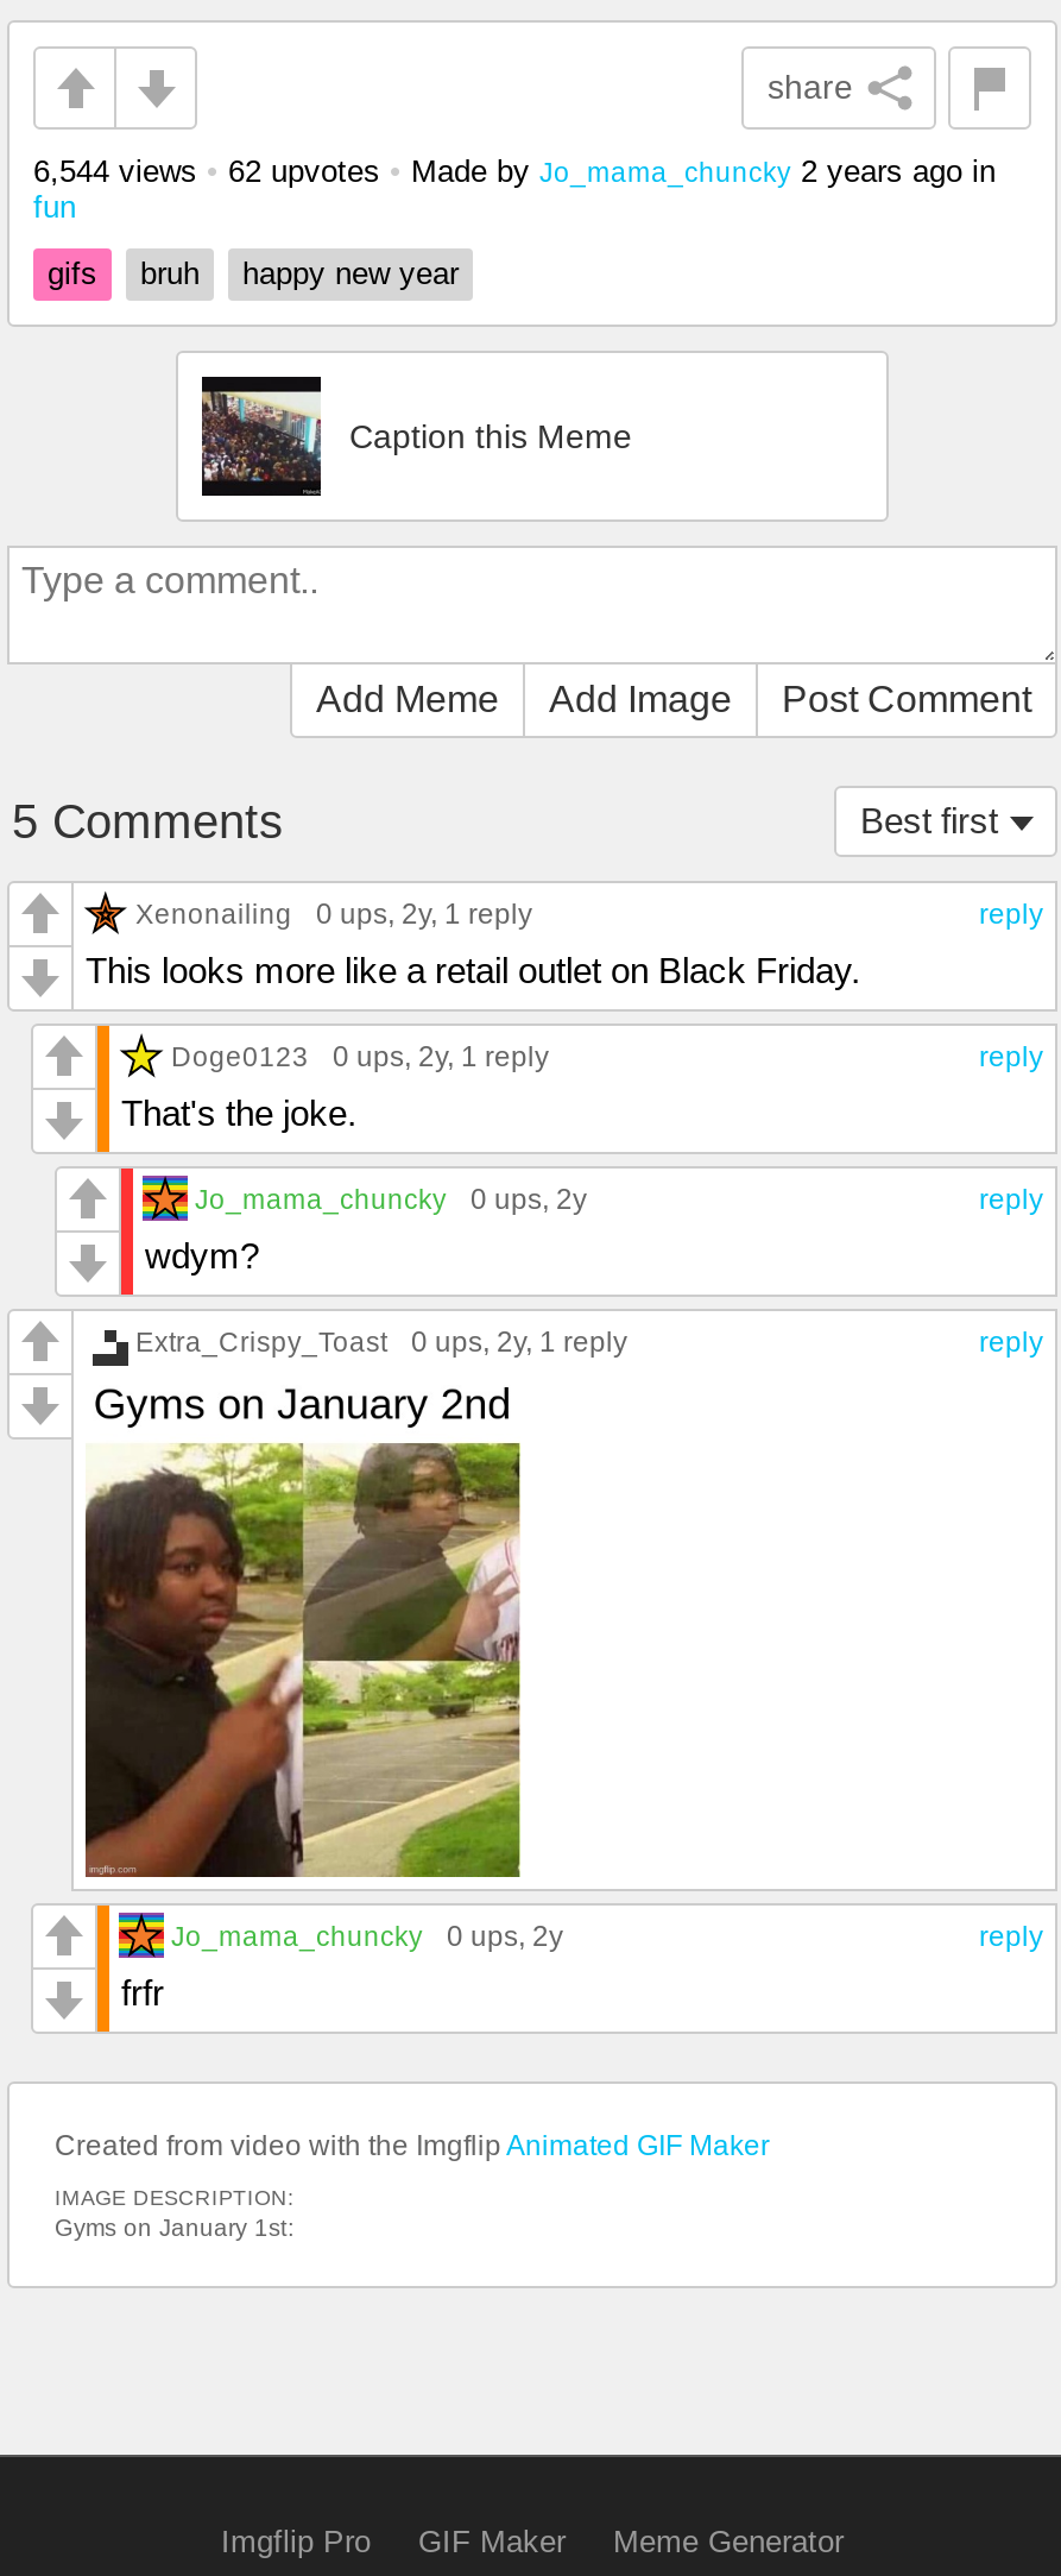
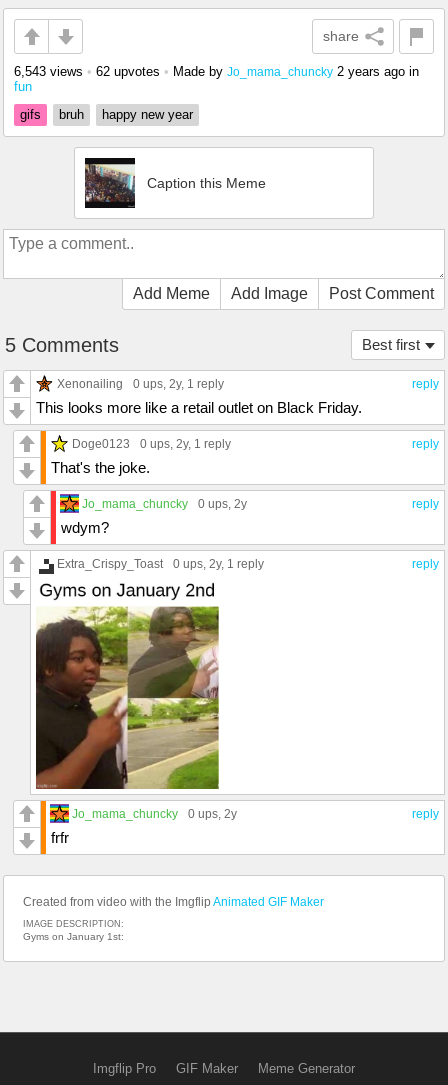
[33,153,996,189] 6,544 views • 62 upvotes • Made by Jo_mama_chuncky 2 years ago in -> [14,64,419,79] 6,543 views • 62 upvotes • Made by Jo_mama_chuncky 2 years ago in

